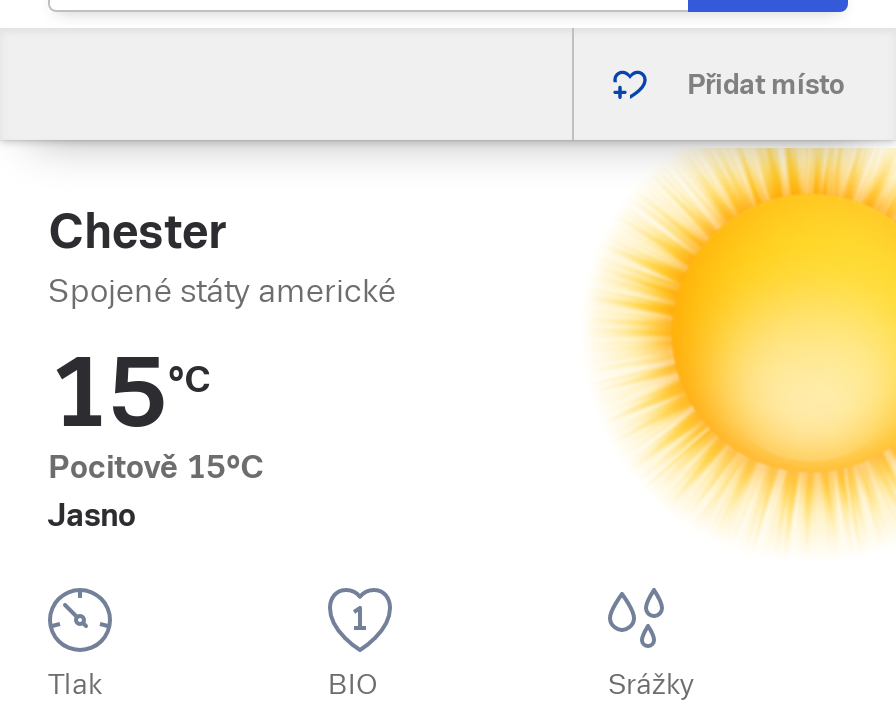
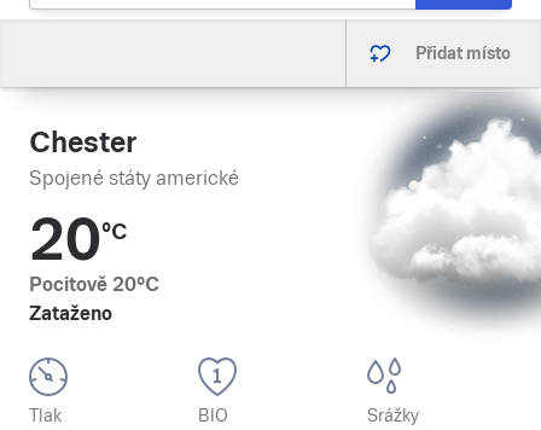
[594,148,890,534] [image] -> [360,93,537,327] [image]
[48,338,264,534] 15°C | Pocitově 15°C | Jasno -> [29,207,159,325] 20°C | Pocitově 20°C | Zataženo

